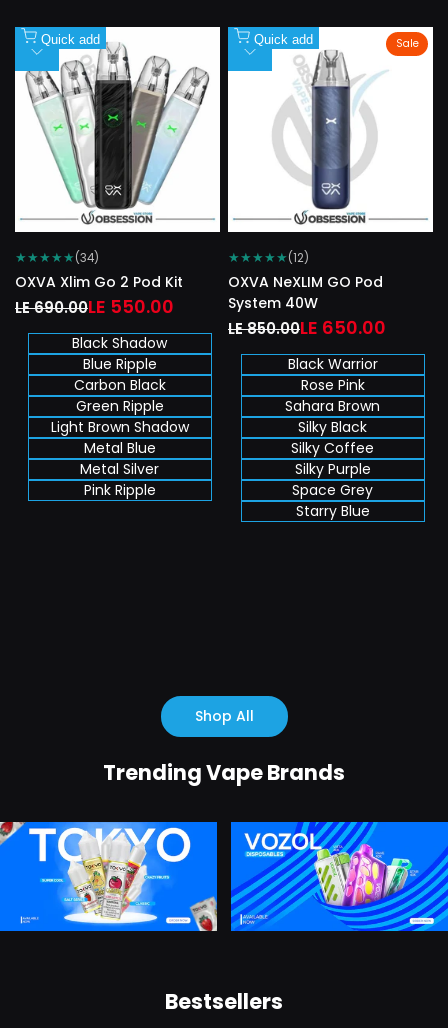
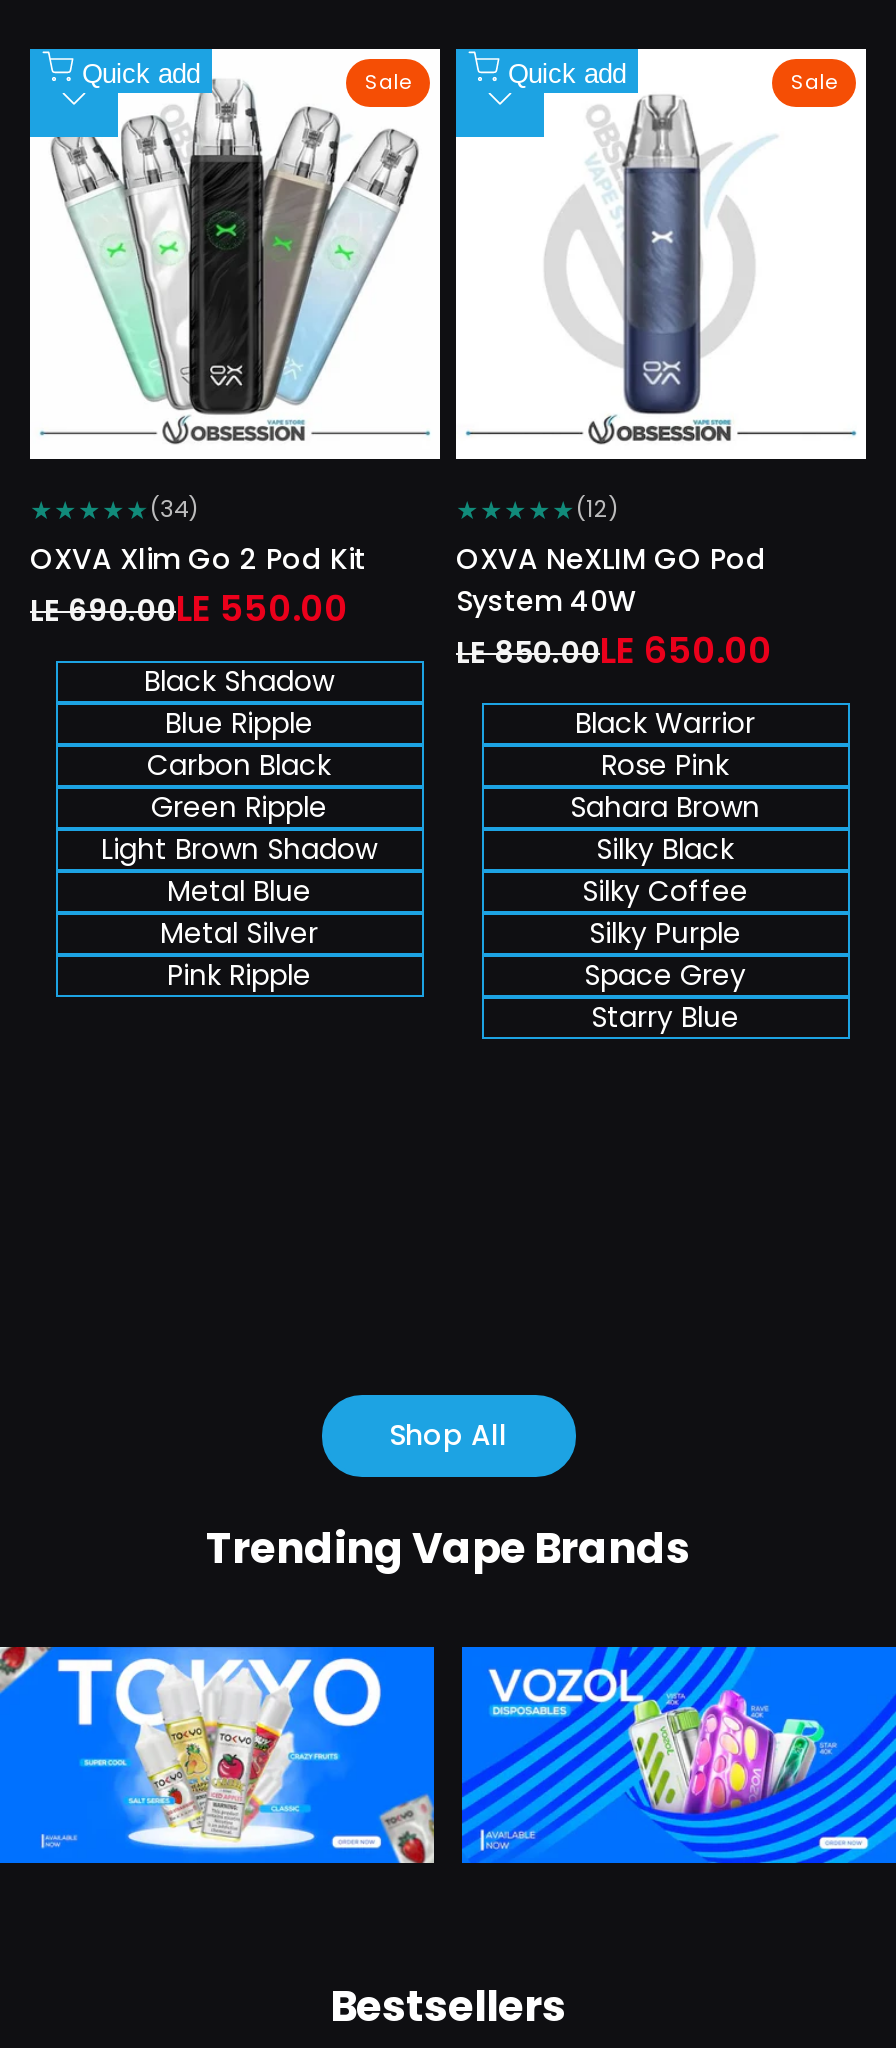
none -> [365,67,411,97] Sale

